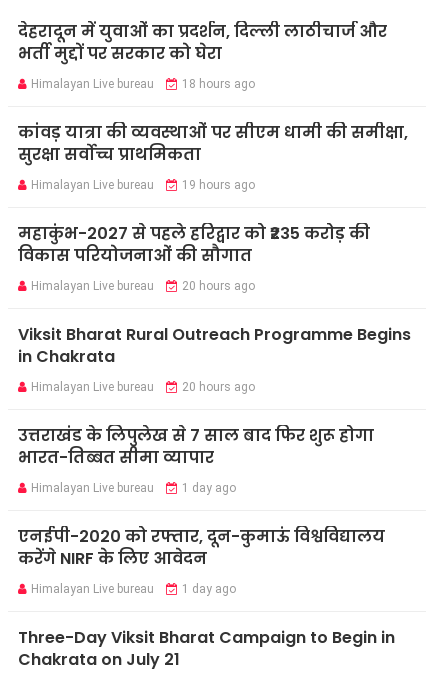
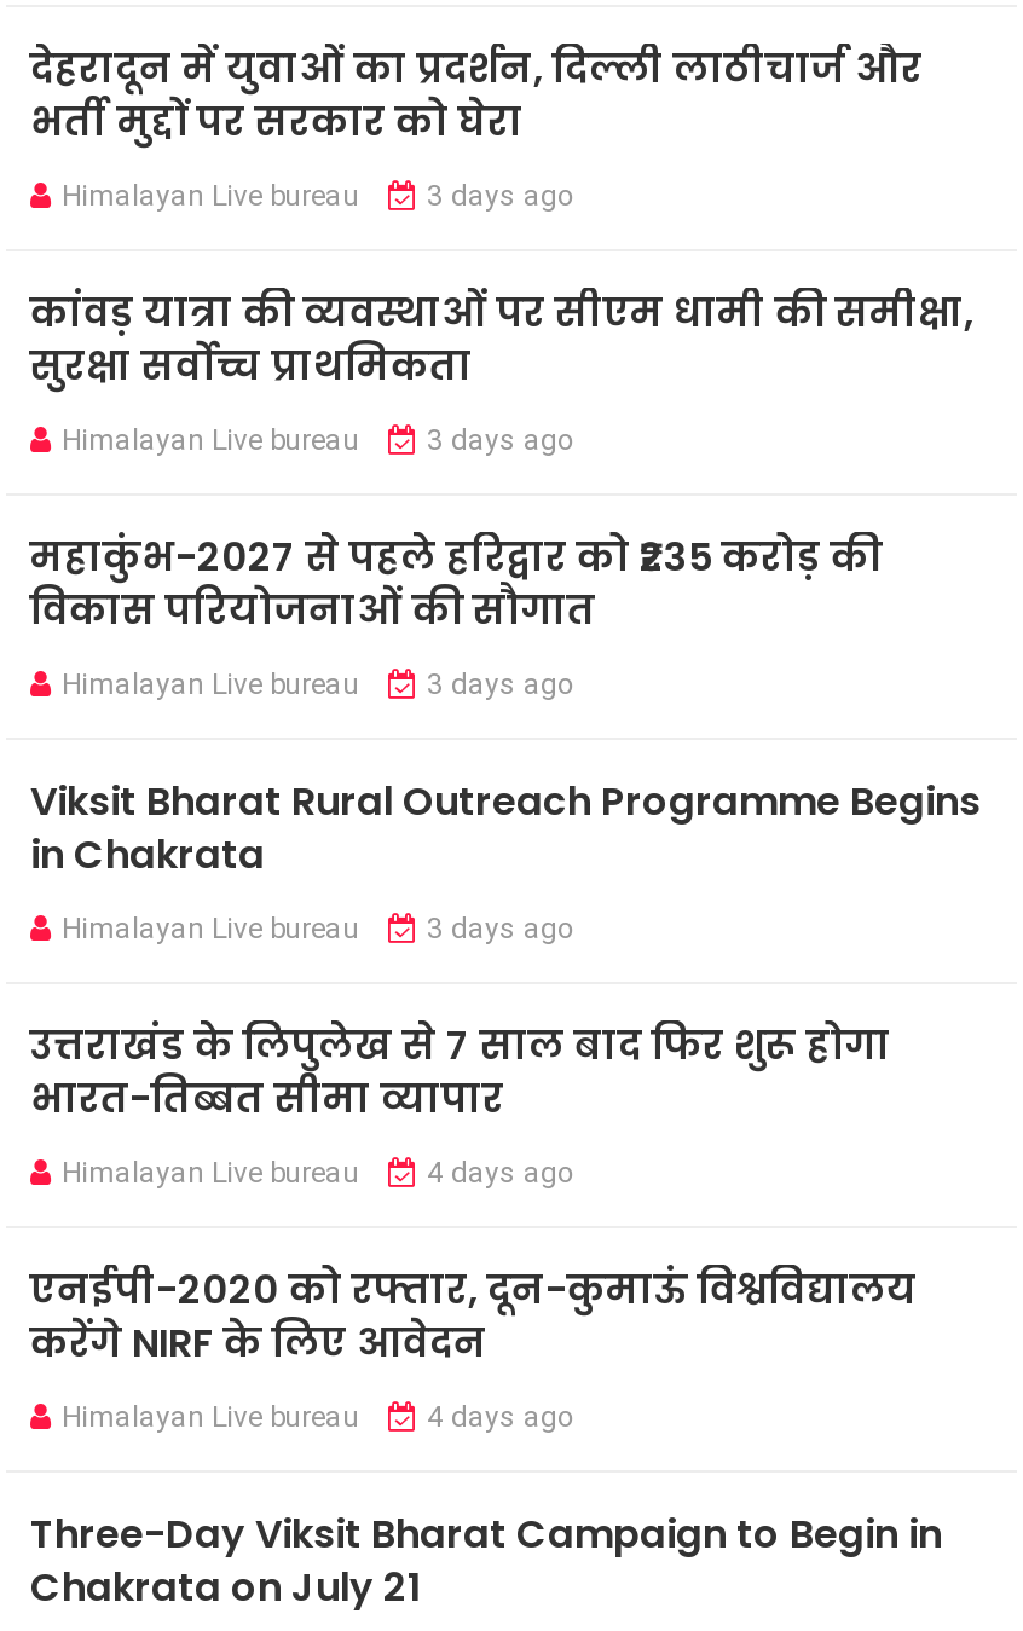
[31,77,255,91] Himalayan Live bureau 18 hours ago -> [62,179,574,213] Himalayan Live bureau 3 days ago
[31,178,255,192] Himalayan Live bureau 19 hours ago -> [62,423,574,457] Himalayan Live bureau 3 days ago
[31,279,255,293] Himalayan Live bureau 20 hours ago -> [62,668,574,701] Himalayan Live bureau 3 days ago
[31,380,255,394] Himalayan Live bureau 20 hours ago -> [62,912,574,946] Himalayan Live bureau 3 days ago
[31,481,236,495] Himalayan Live bureau 1 day ago -> [62,1156,574,1190] Himalayan Live bureau 4 days ago
[31,582,236,596] Himalayan Live bureau 1 day ago -> [62,1400,574,1434] Himalayan Live bureau 4 days ago

